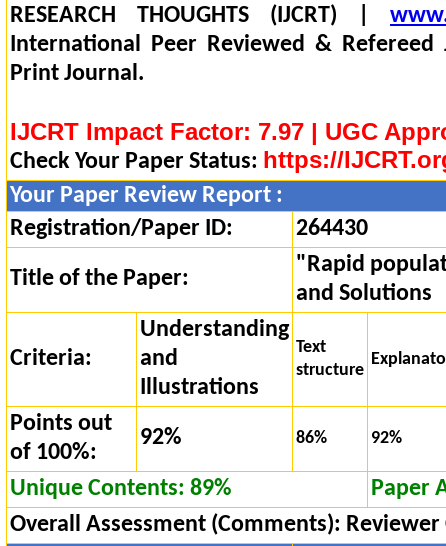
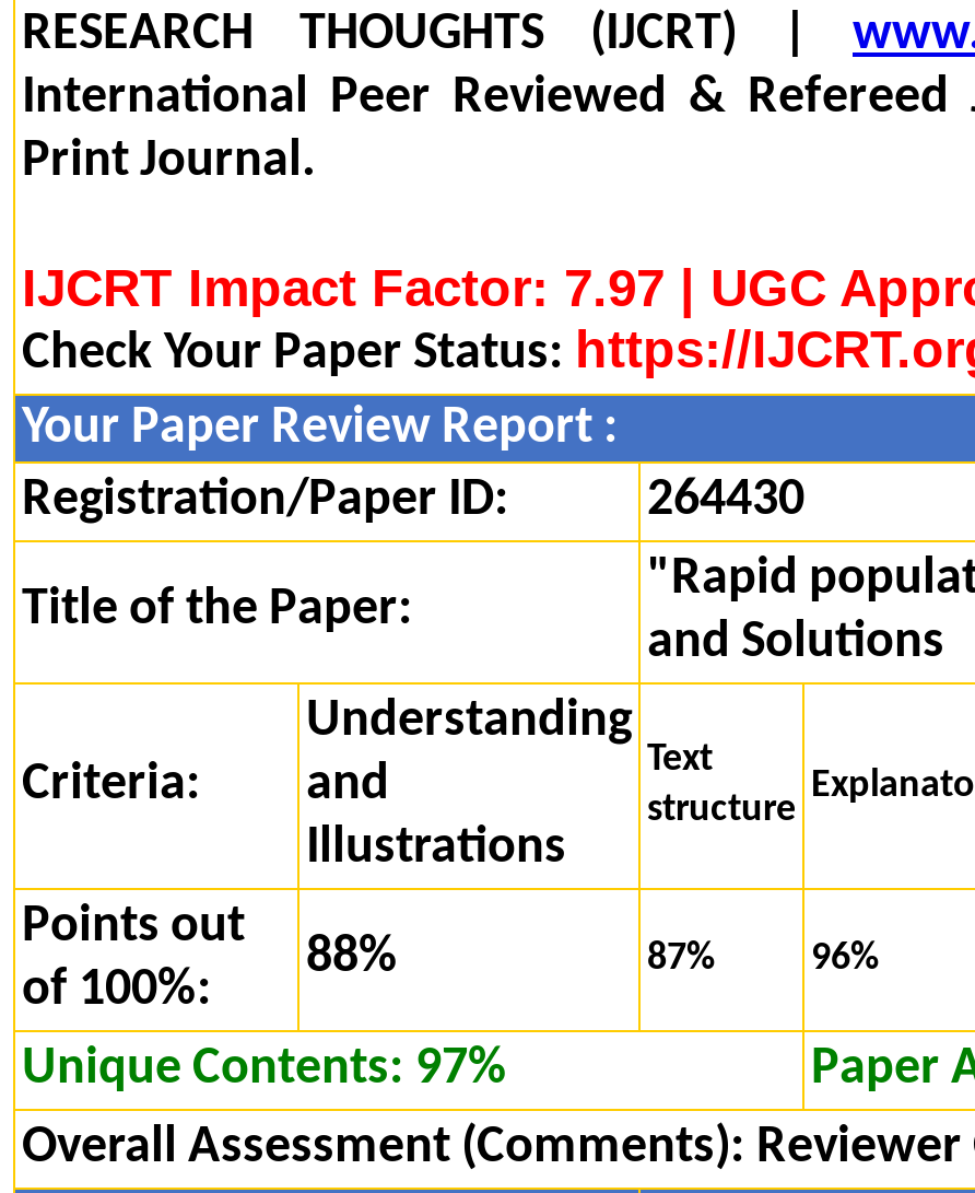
[140,426,182,450] 92% -> [306,932,398,984] 88%
[296,429,327,448] 86% -> [647,938,715,980] 87%
[371,429,402,448] 92% -> [811,938,879,980] 96%
[10,477,232,501] Unique Contents: 89% -> [22,1043,507,1096] Unique Contents: 97%

